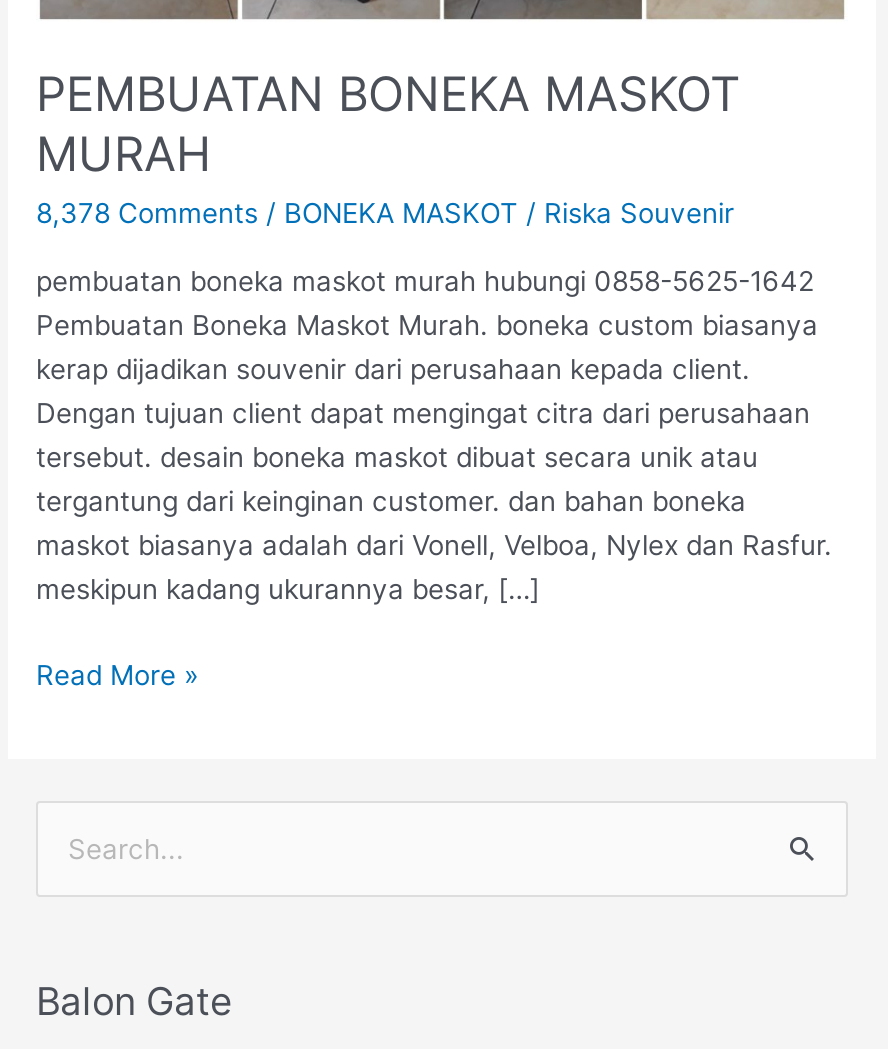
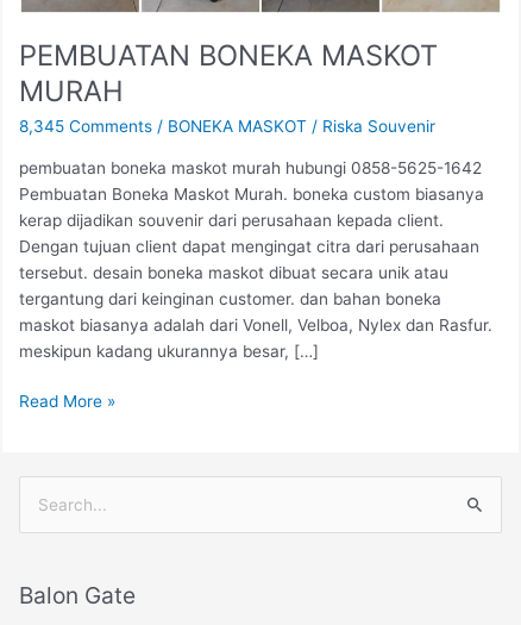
[36,196,734,228] 8,378 Comments / BONEKA MASKOT / Riska Souvenir -> [19,117,435,136] 8,345 Comments / BONEKA MASKOT / Riska Souvenir

